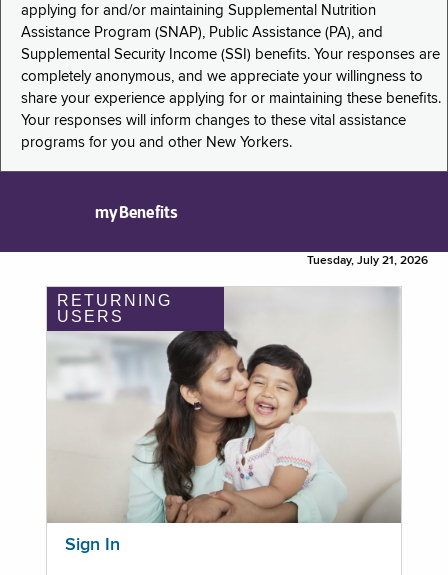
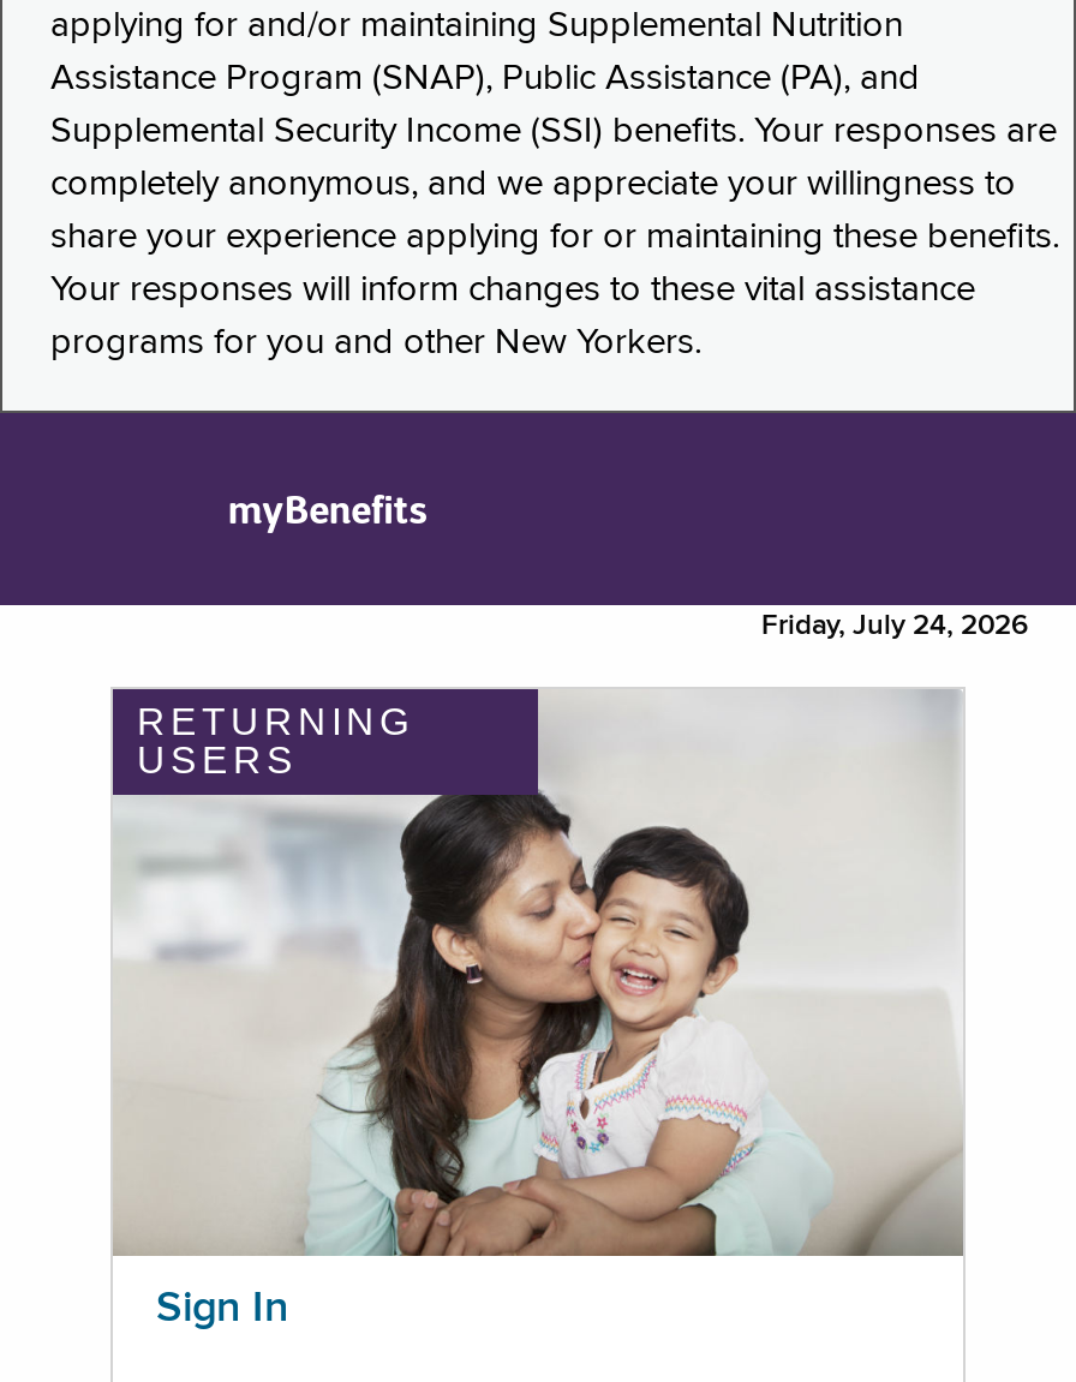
[307,255,428,267] Tuesday, July 21, 2026 -> [761,613,1028,641] Friday, July 24, 2026

